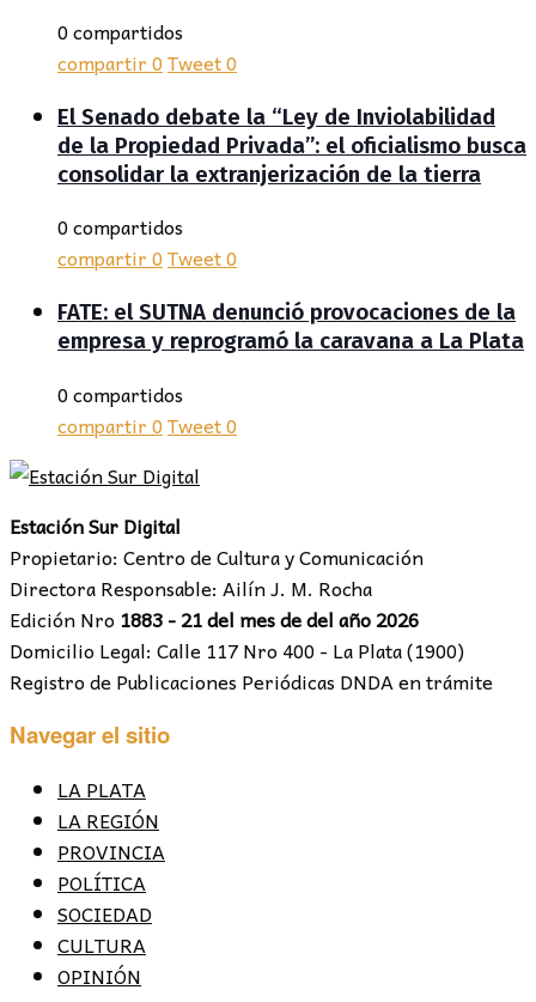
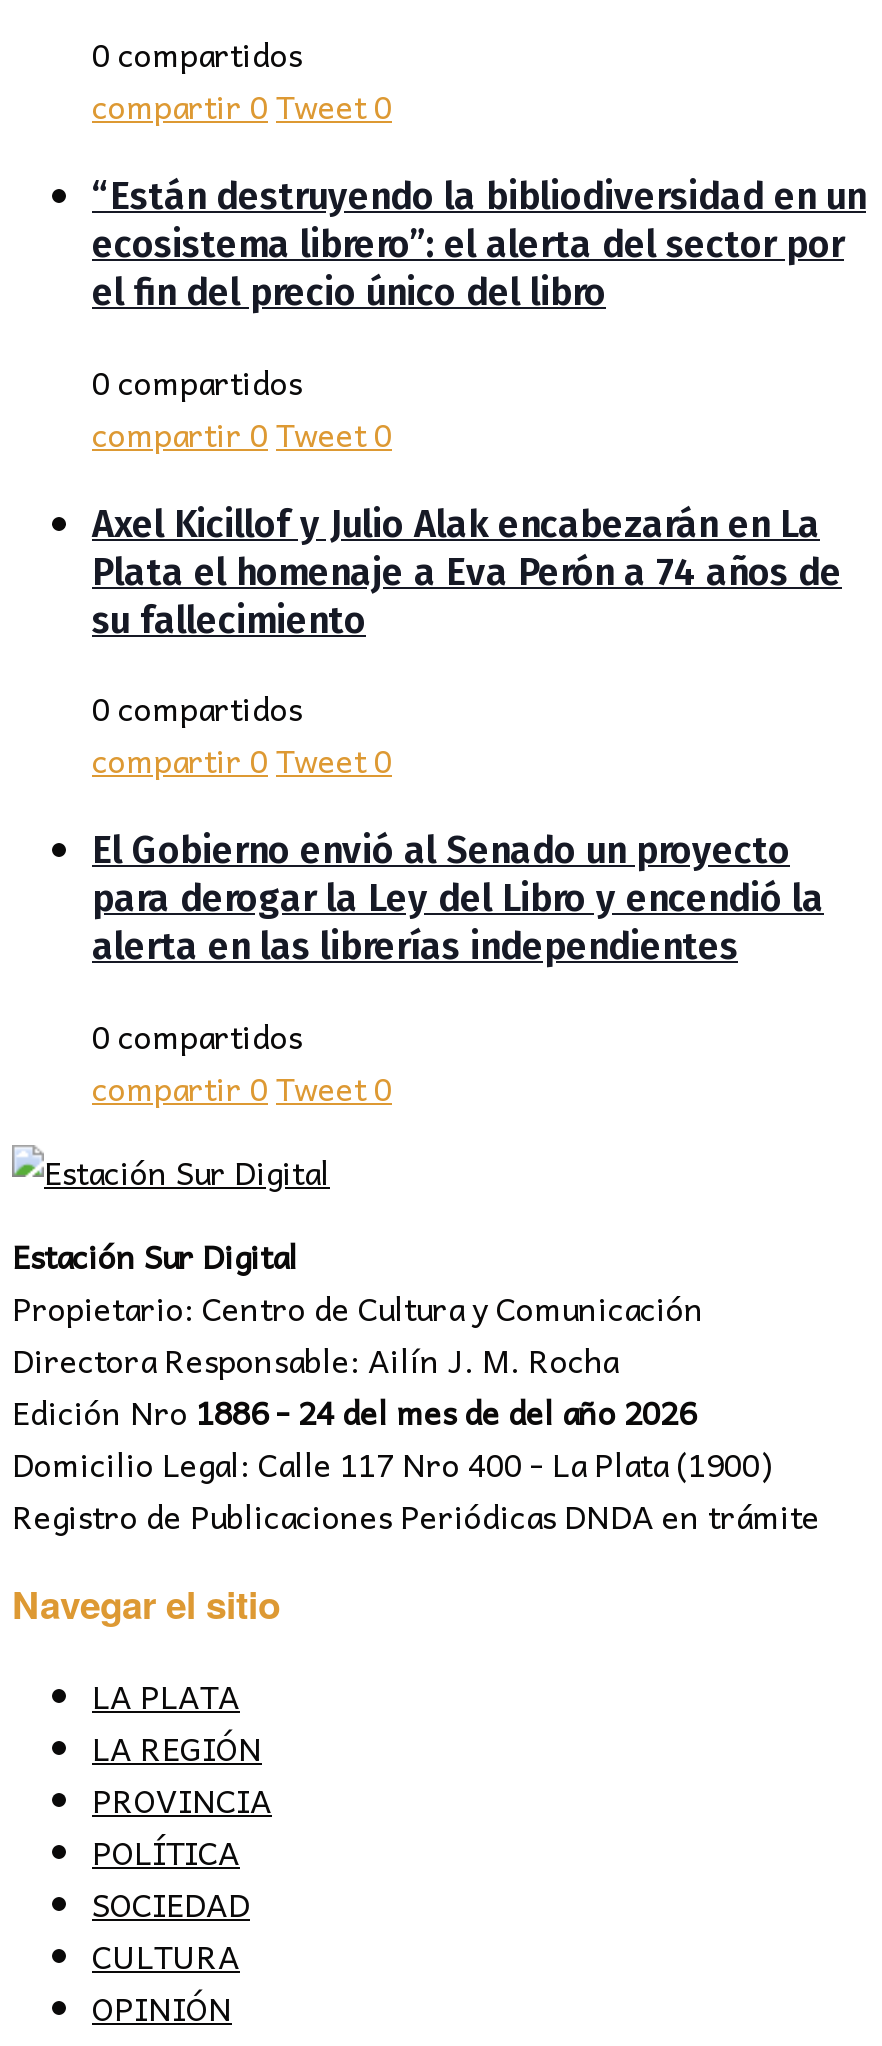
[57,104,526,187] El Senado debate la “Ley de Inviolabilidad | de la Propiedad Privada”: el oficialismo busca | consolidar la extranjerización de la tierra -> [92,175,866,315] “Están destruyendo la bibliodiversidad en un | ecosistema librero”: el alerta del sector por | el fin del precio único del libro
[57,299,524,354] FATE: el SUTNA denunció provocaciones de la | empresa y reprogramó la caravana a La Plata -> [92,502,842,969] Axel Kicillof y Julio Alak encabezarán en La | Plata el homenaje a Eva Perón a 74 años de | su fallecimiento | 0 compartidos | compartir 0 Tweet 0 | El Gobierno envió al Senado un proyecto | para derogar la Ley del Libro y encendió la | alerta en las librerías independientes
[10,603,419,634] Edición Nro 1883 - 21 del mes de del año 2026 -> [12,1384,696,1436] Edición Nro 1886 - 24 del mes de del año 2026

